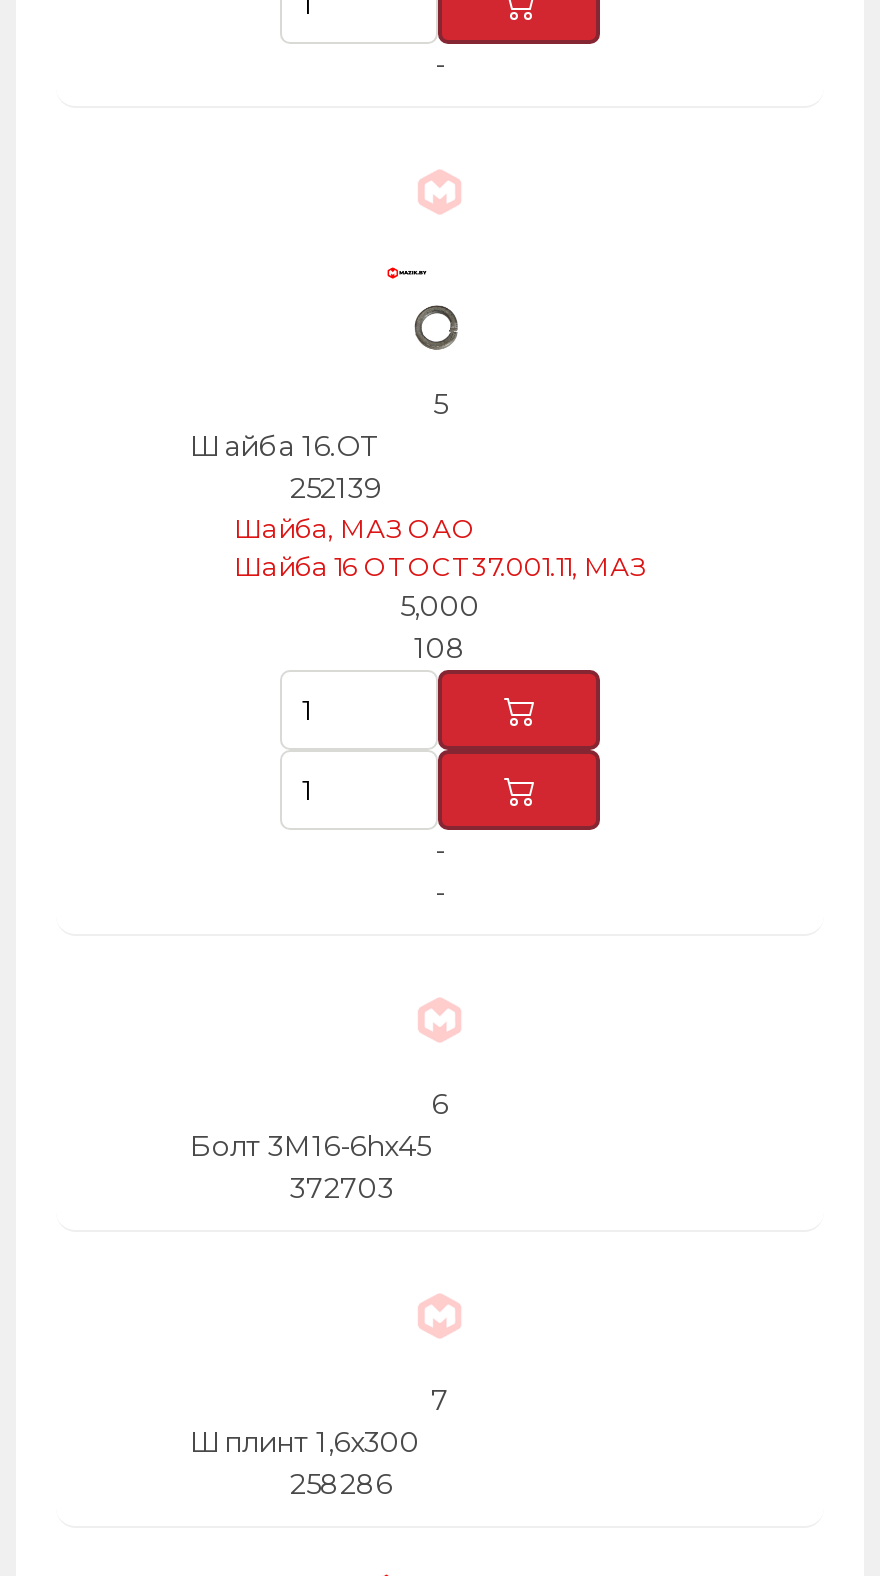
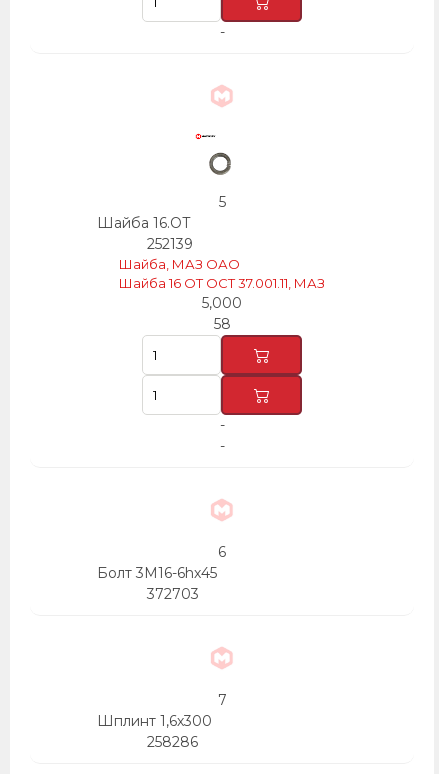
[414,630,466,666] 108 -> [213,315,230,333] 58

